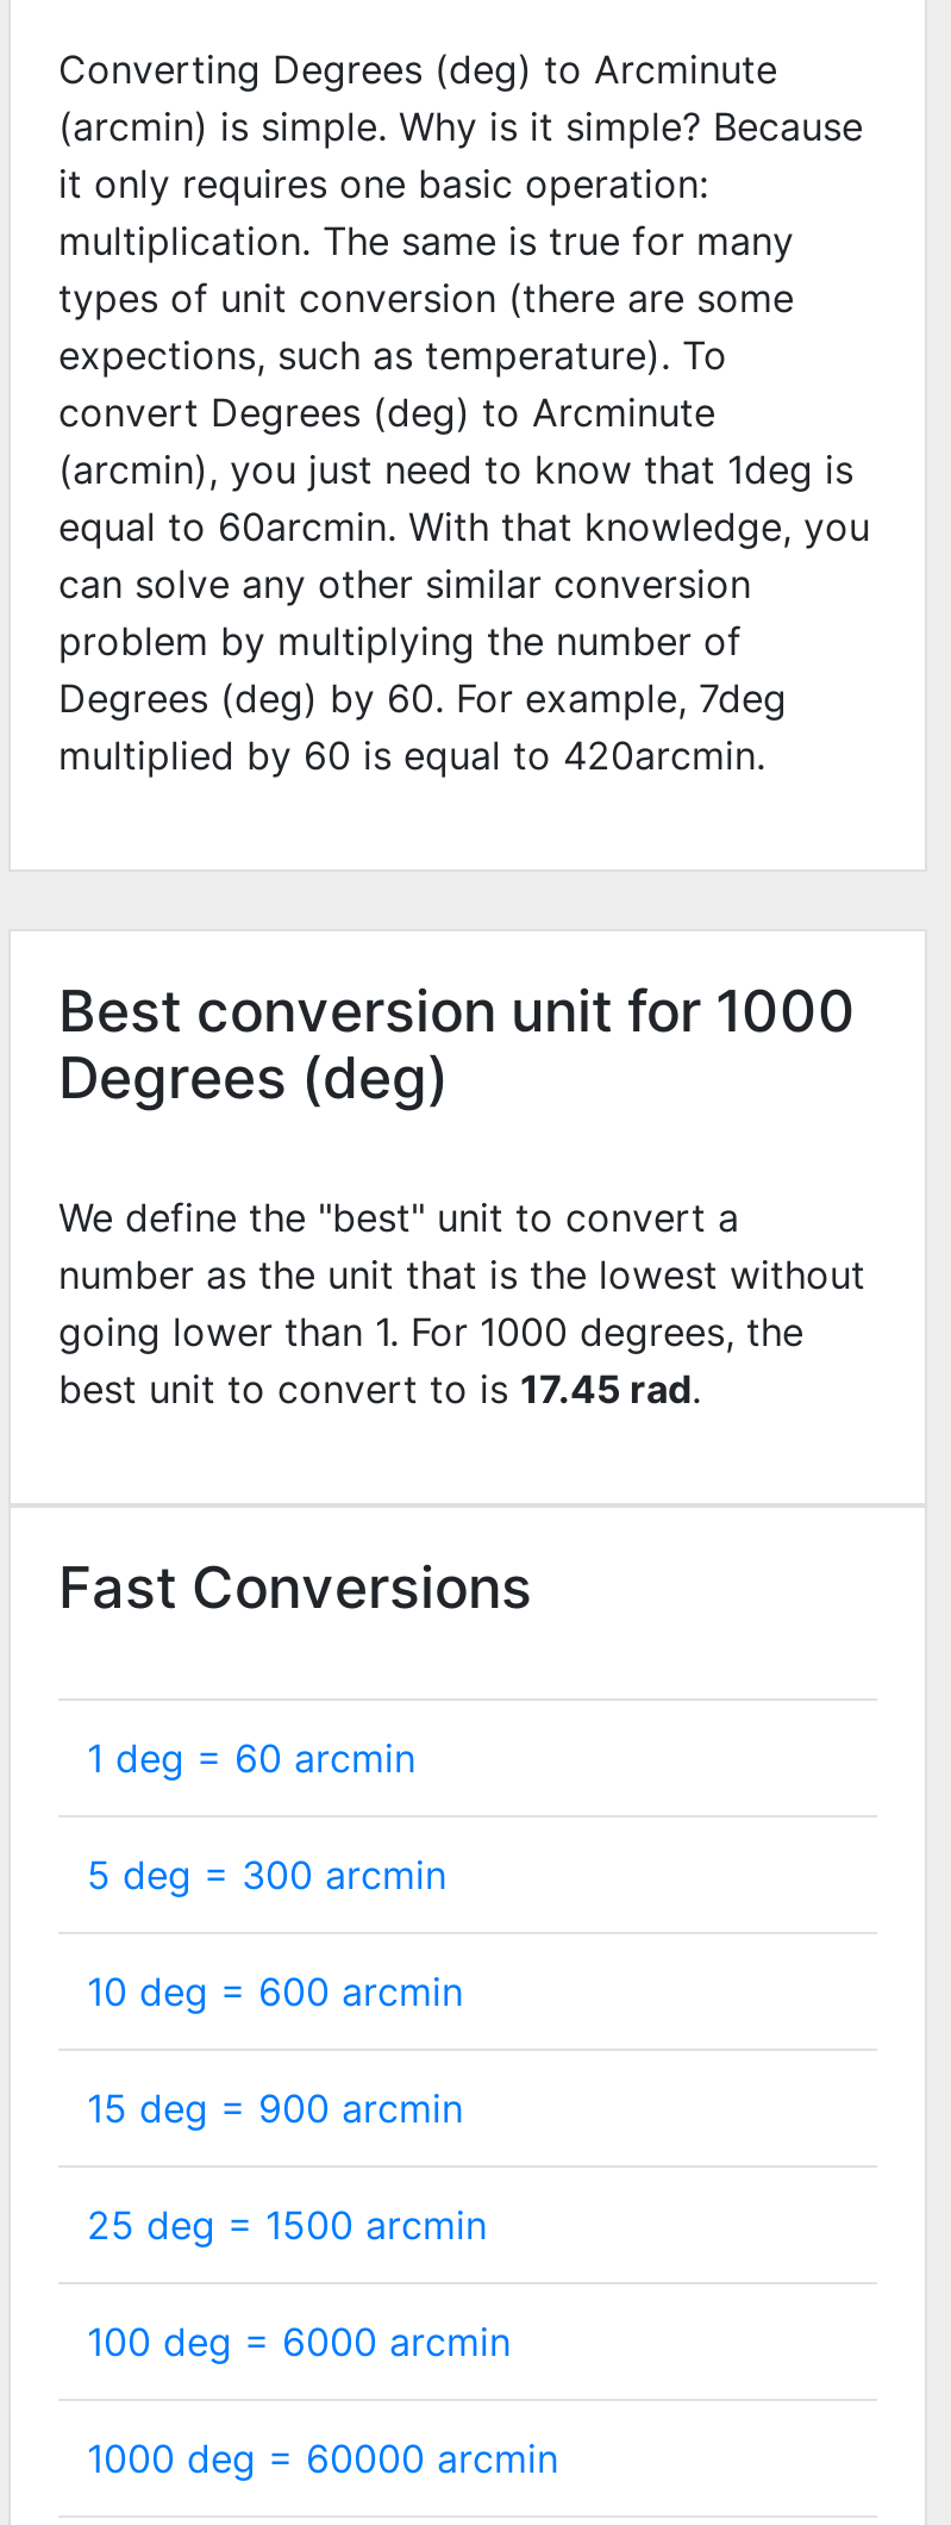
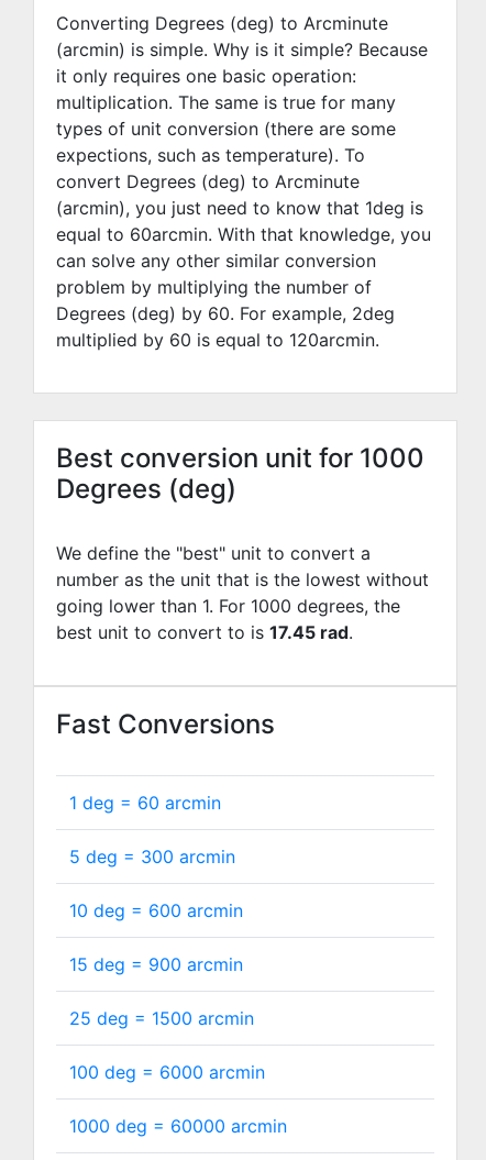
[58,674,787,722] Degrees (deg) by 60. For example, 7deg -> [56,302,395,324] Degrees (deg) by 60. For example, 2deg
[58,731,765,779] multiplied by 60 is equal to 420arcmin. -> [56,329,379,351] multiplied by 60 is equal to 120arcmin.

